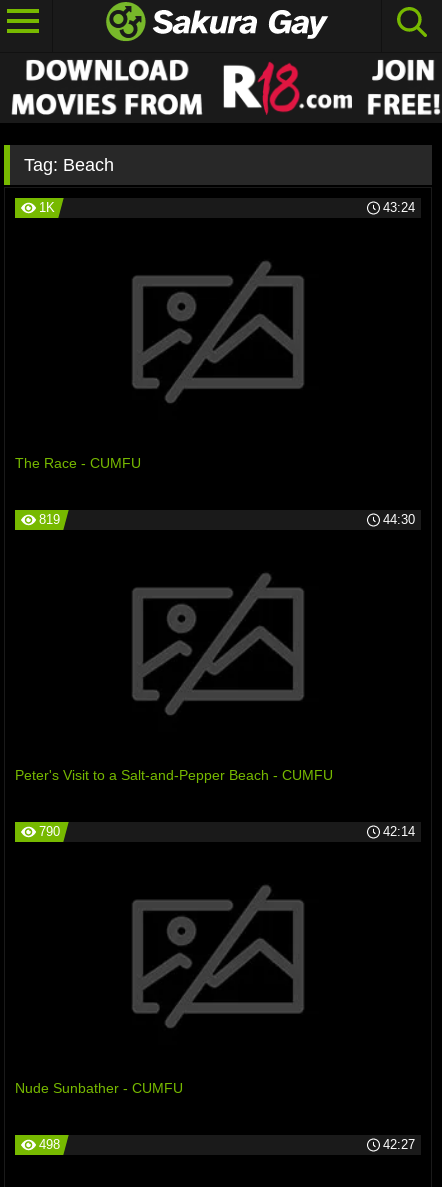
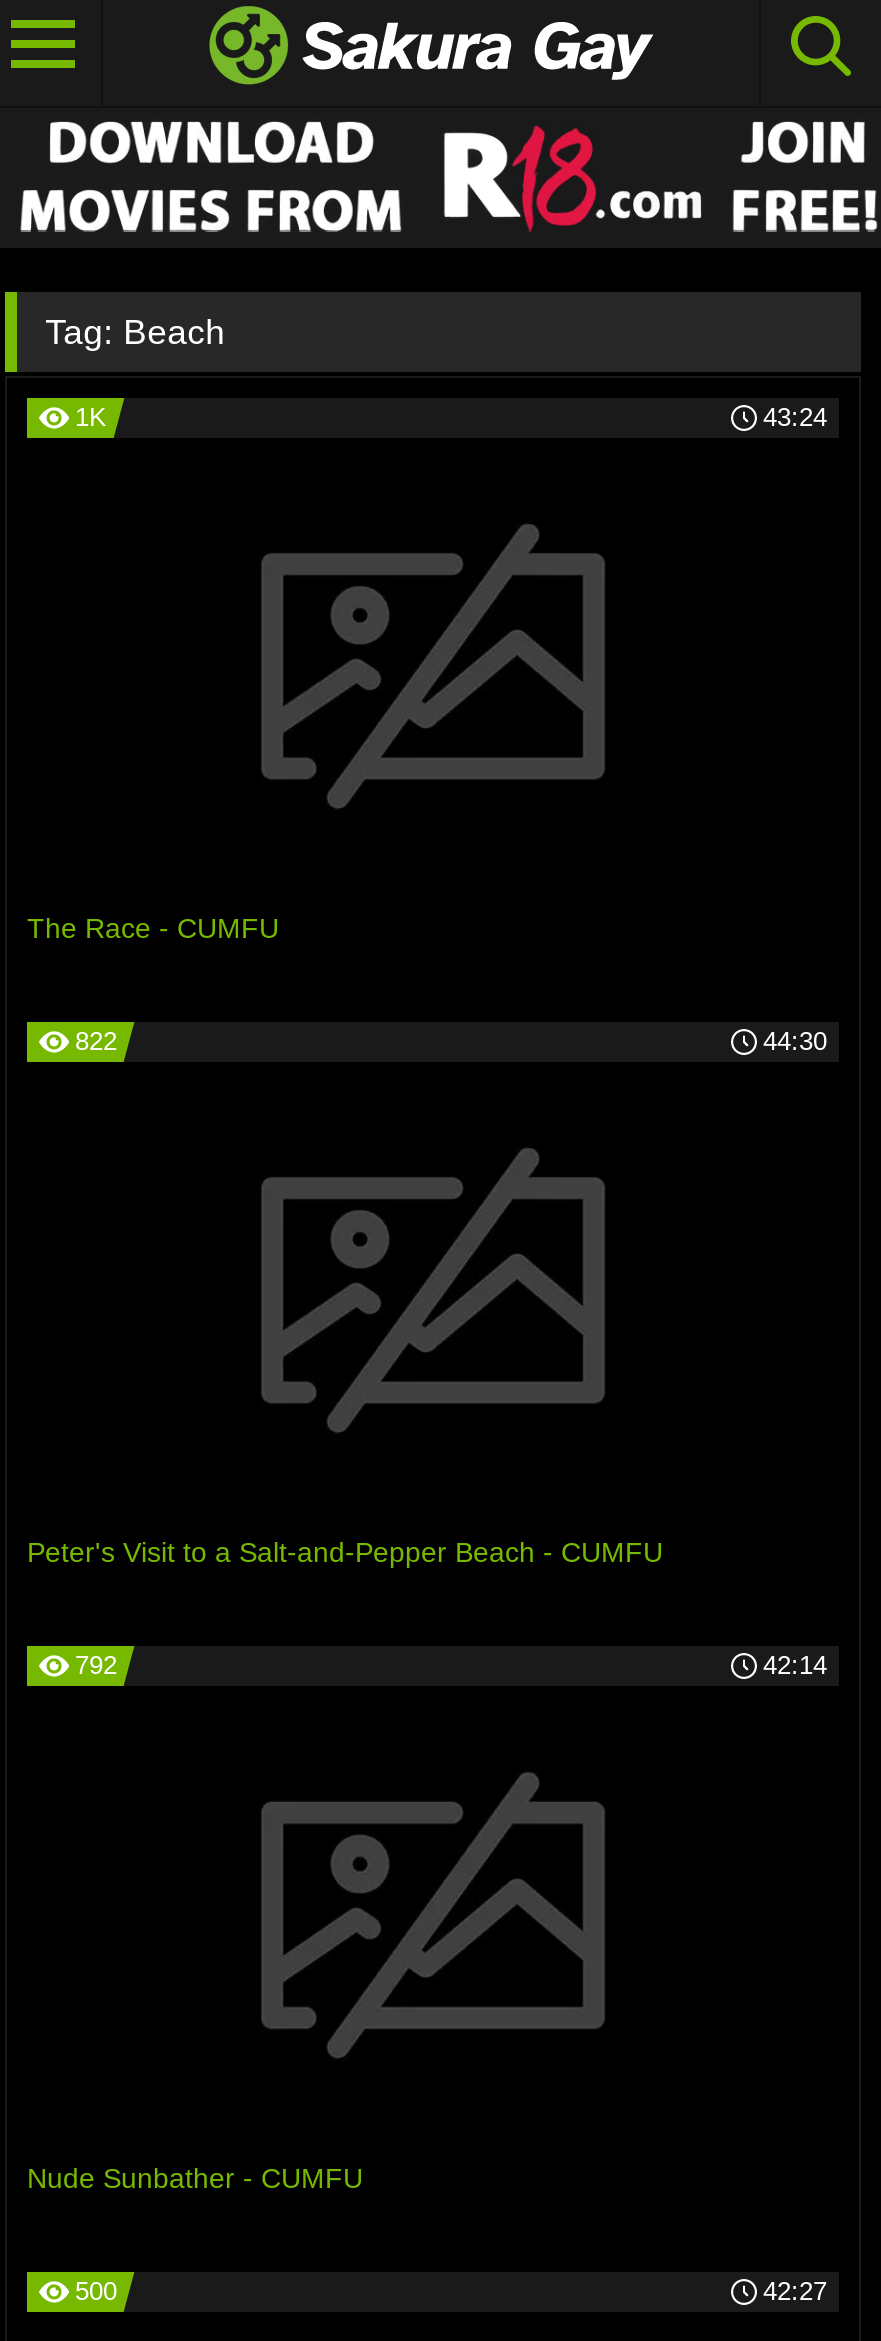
[39,512,60,527] 819 -> [75,1026,117,1056] 822
[39,824,60,839] 790 -> [75,1651,117,1681] 792
[39,1137,60,1152] 498 -> [75,2276,117,2306] 500

